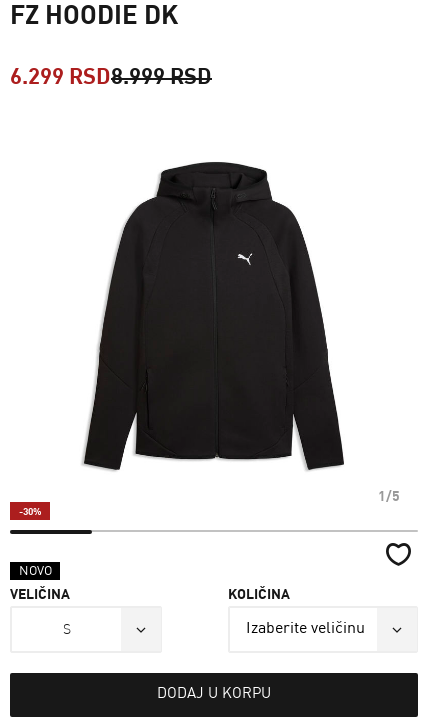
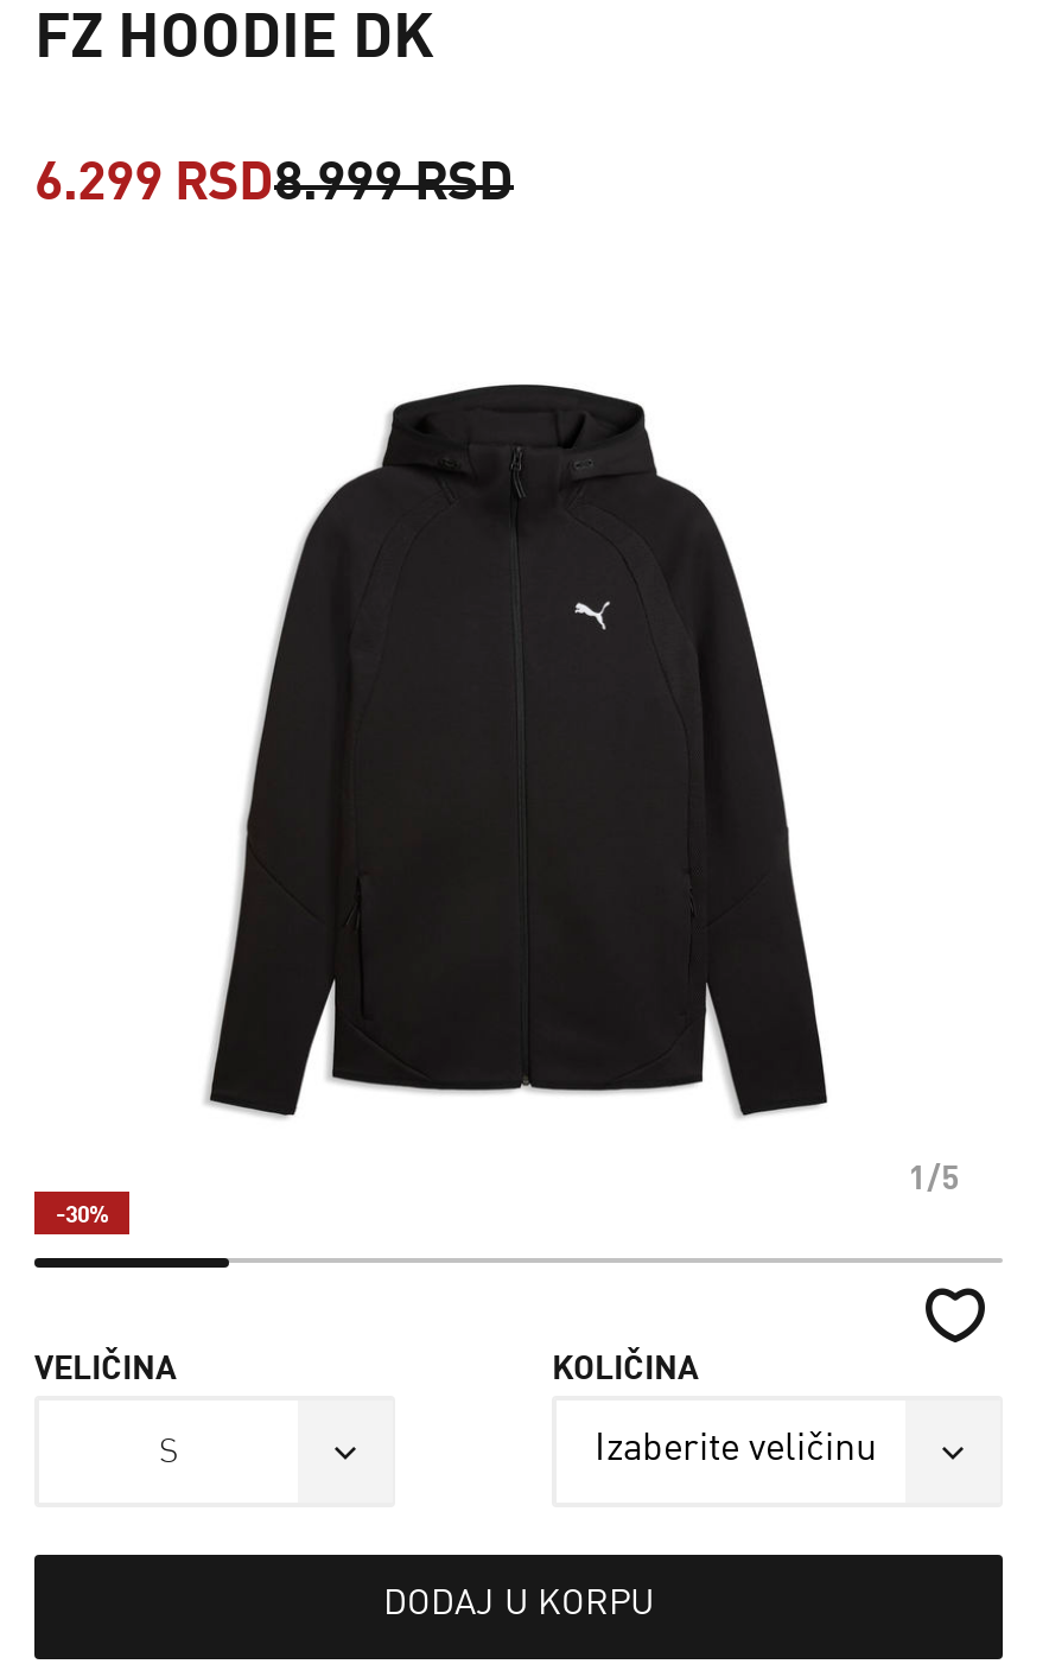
[18,565,51,578] NOVO -> none

